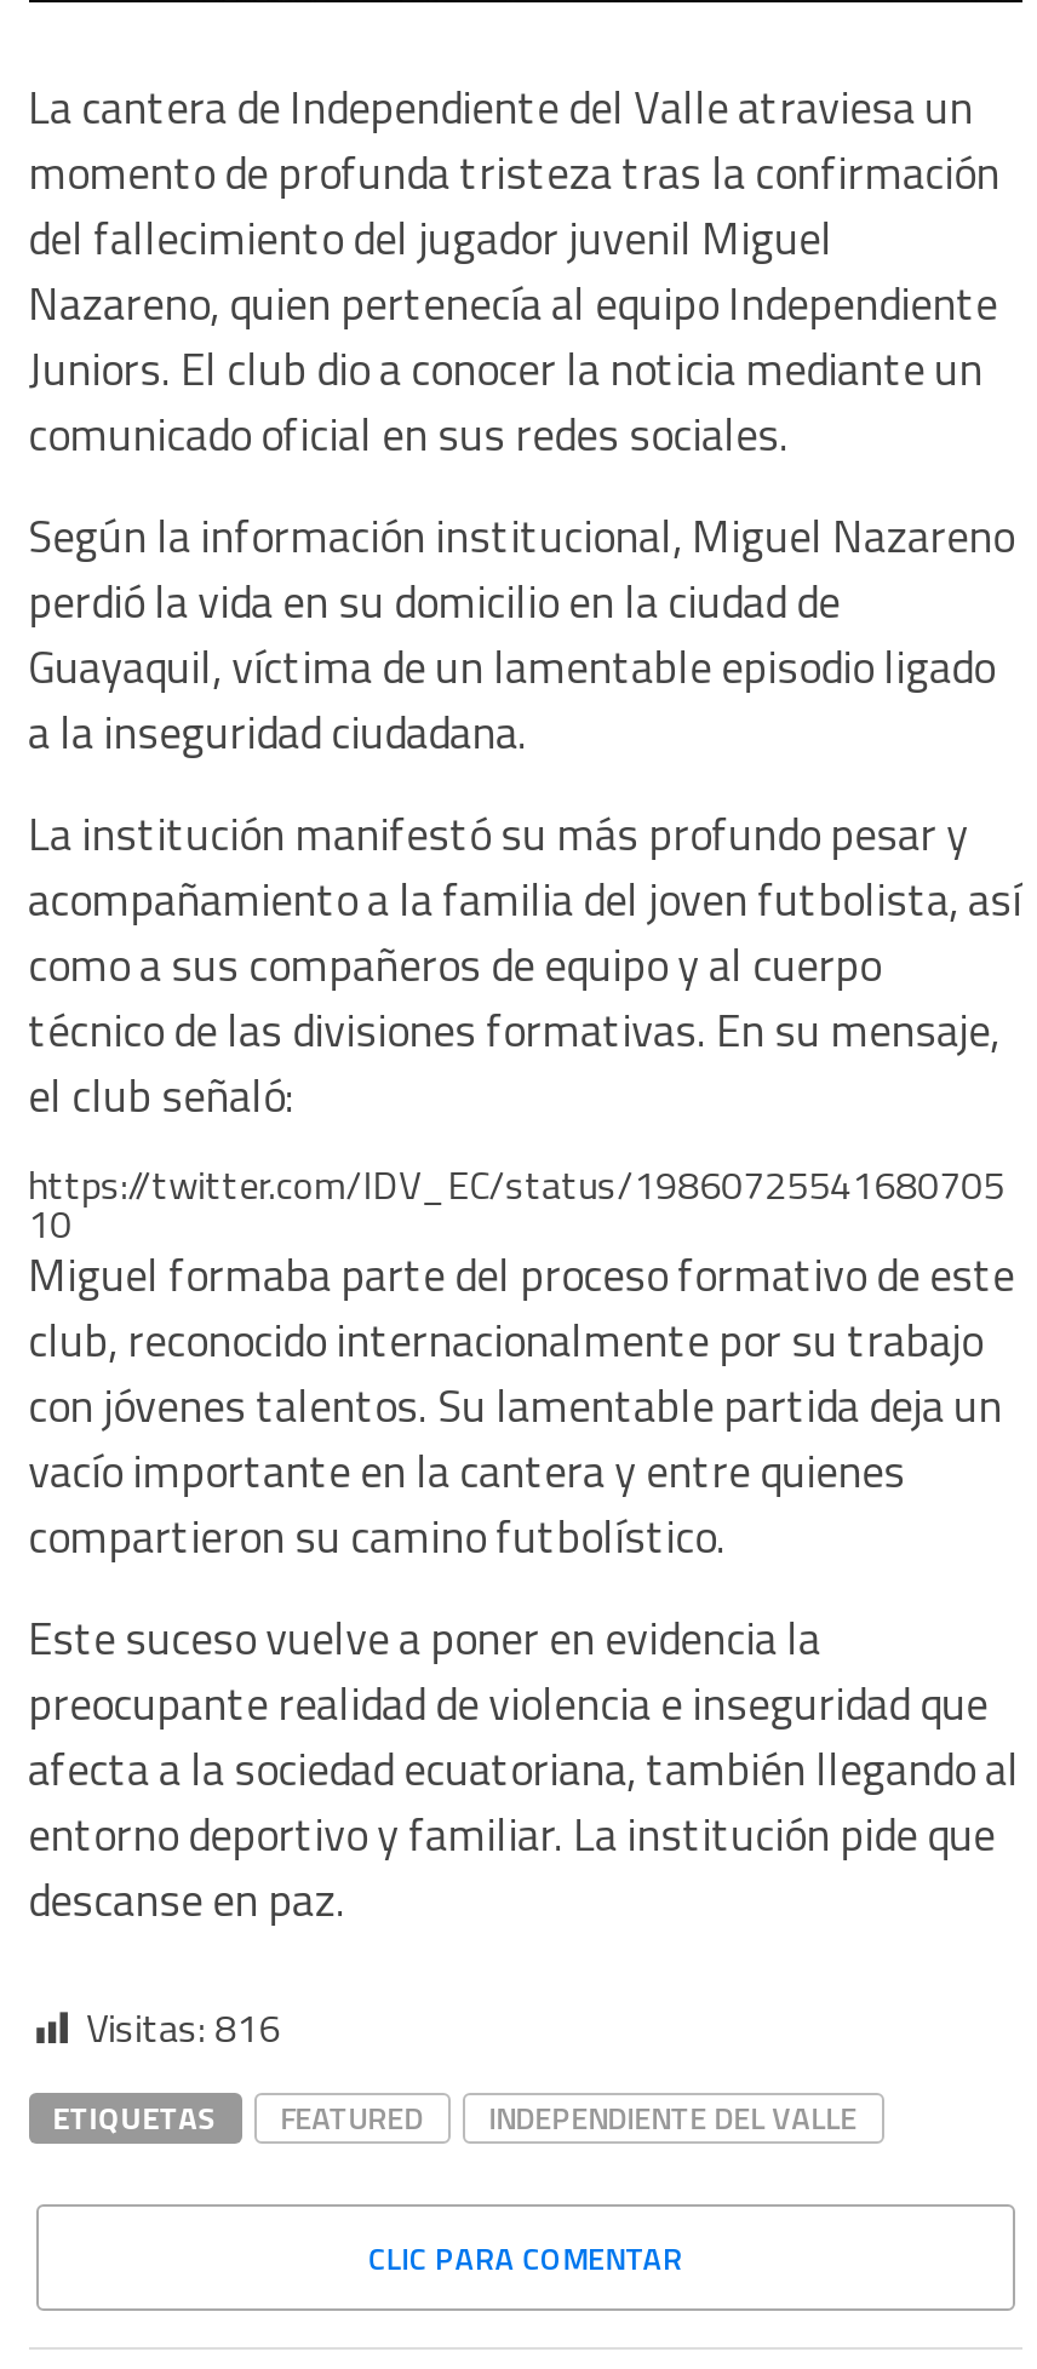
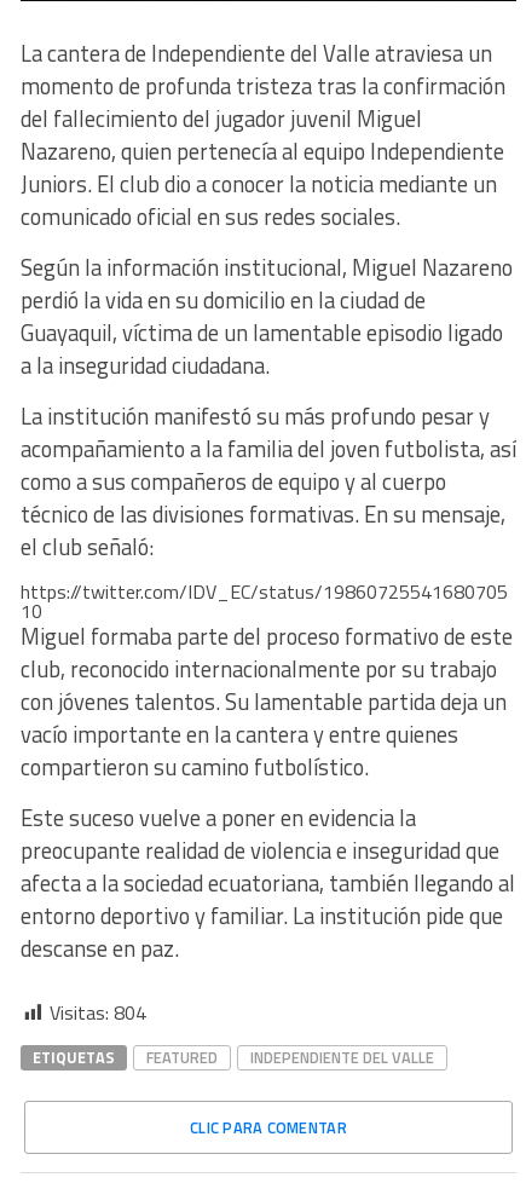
[86,1997,280,2055] Visitas: 816 -> [49,997,146,1026] Visitas: 804

